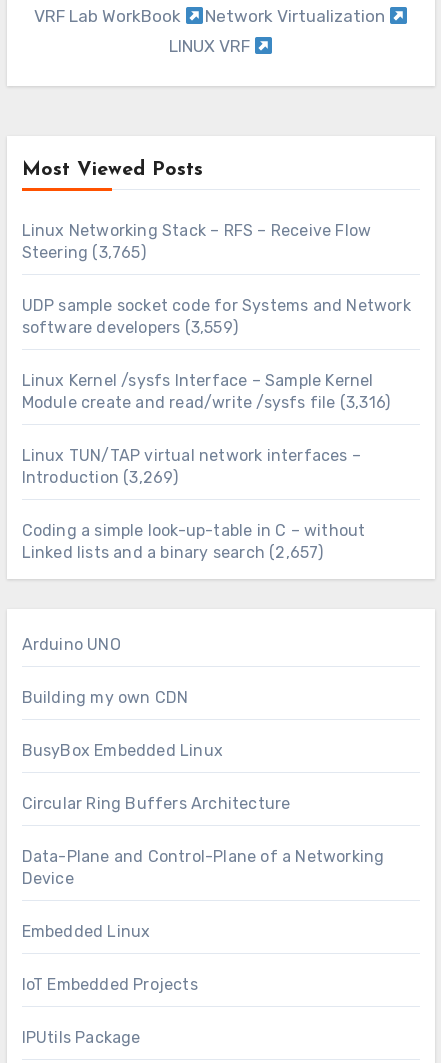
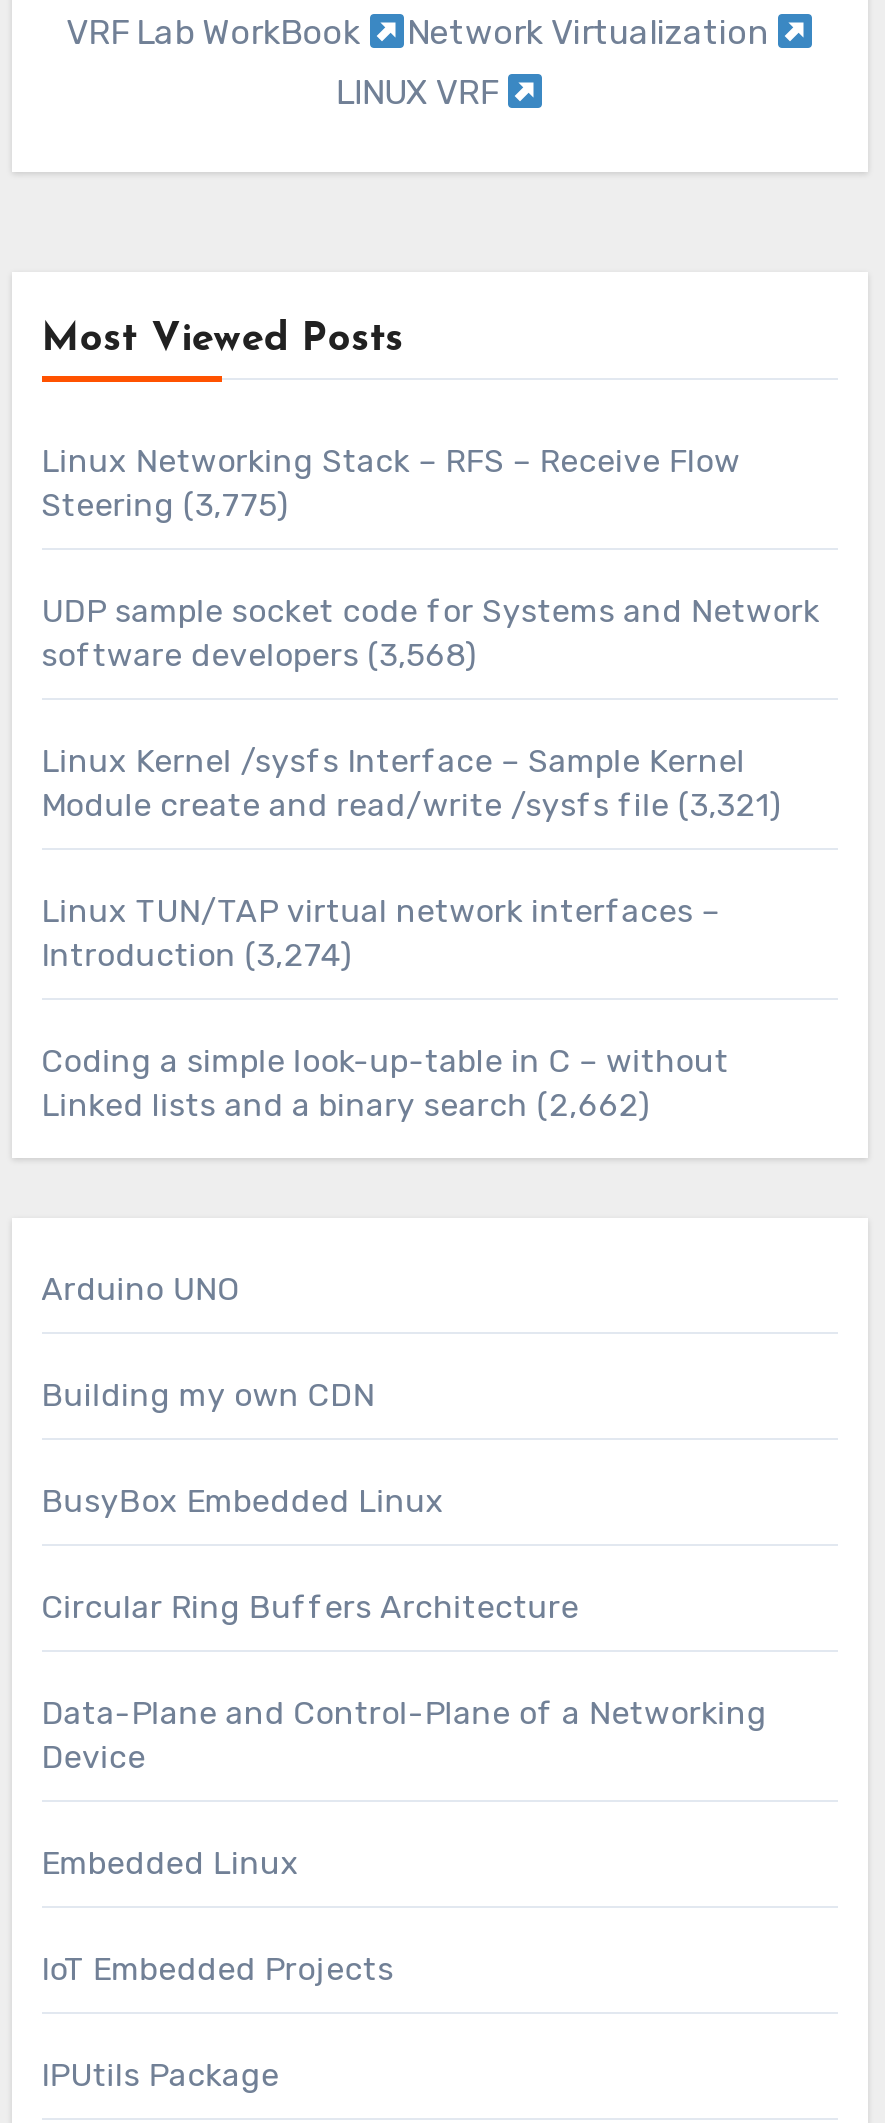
[22,243,146,262] Steering (3,765) -> [41,486,288,524] Steering (3,775)
[22,318,238,337] software developers (3,559) -> [41,636,476,674] software developers (3,568)
[22,393,390,412] Module create and read/write /sysfs file (3,316) -> [41,786,780,824] Module create and read/write /sysfs file (3,321)
[22,468,179,487] Introduction (3,269) -> [41,936,351,974] Introduction (3,274)
[22,543,324,562] Linked lists and a binary search (2,657) -> [41,1086,649,1124] Linked lists and a binary search (2,662)

